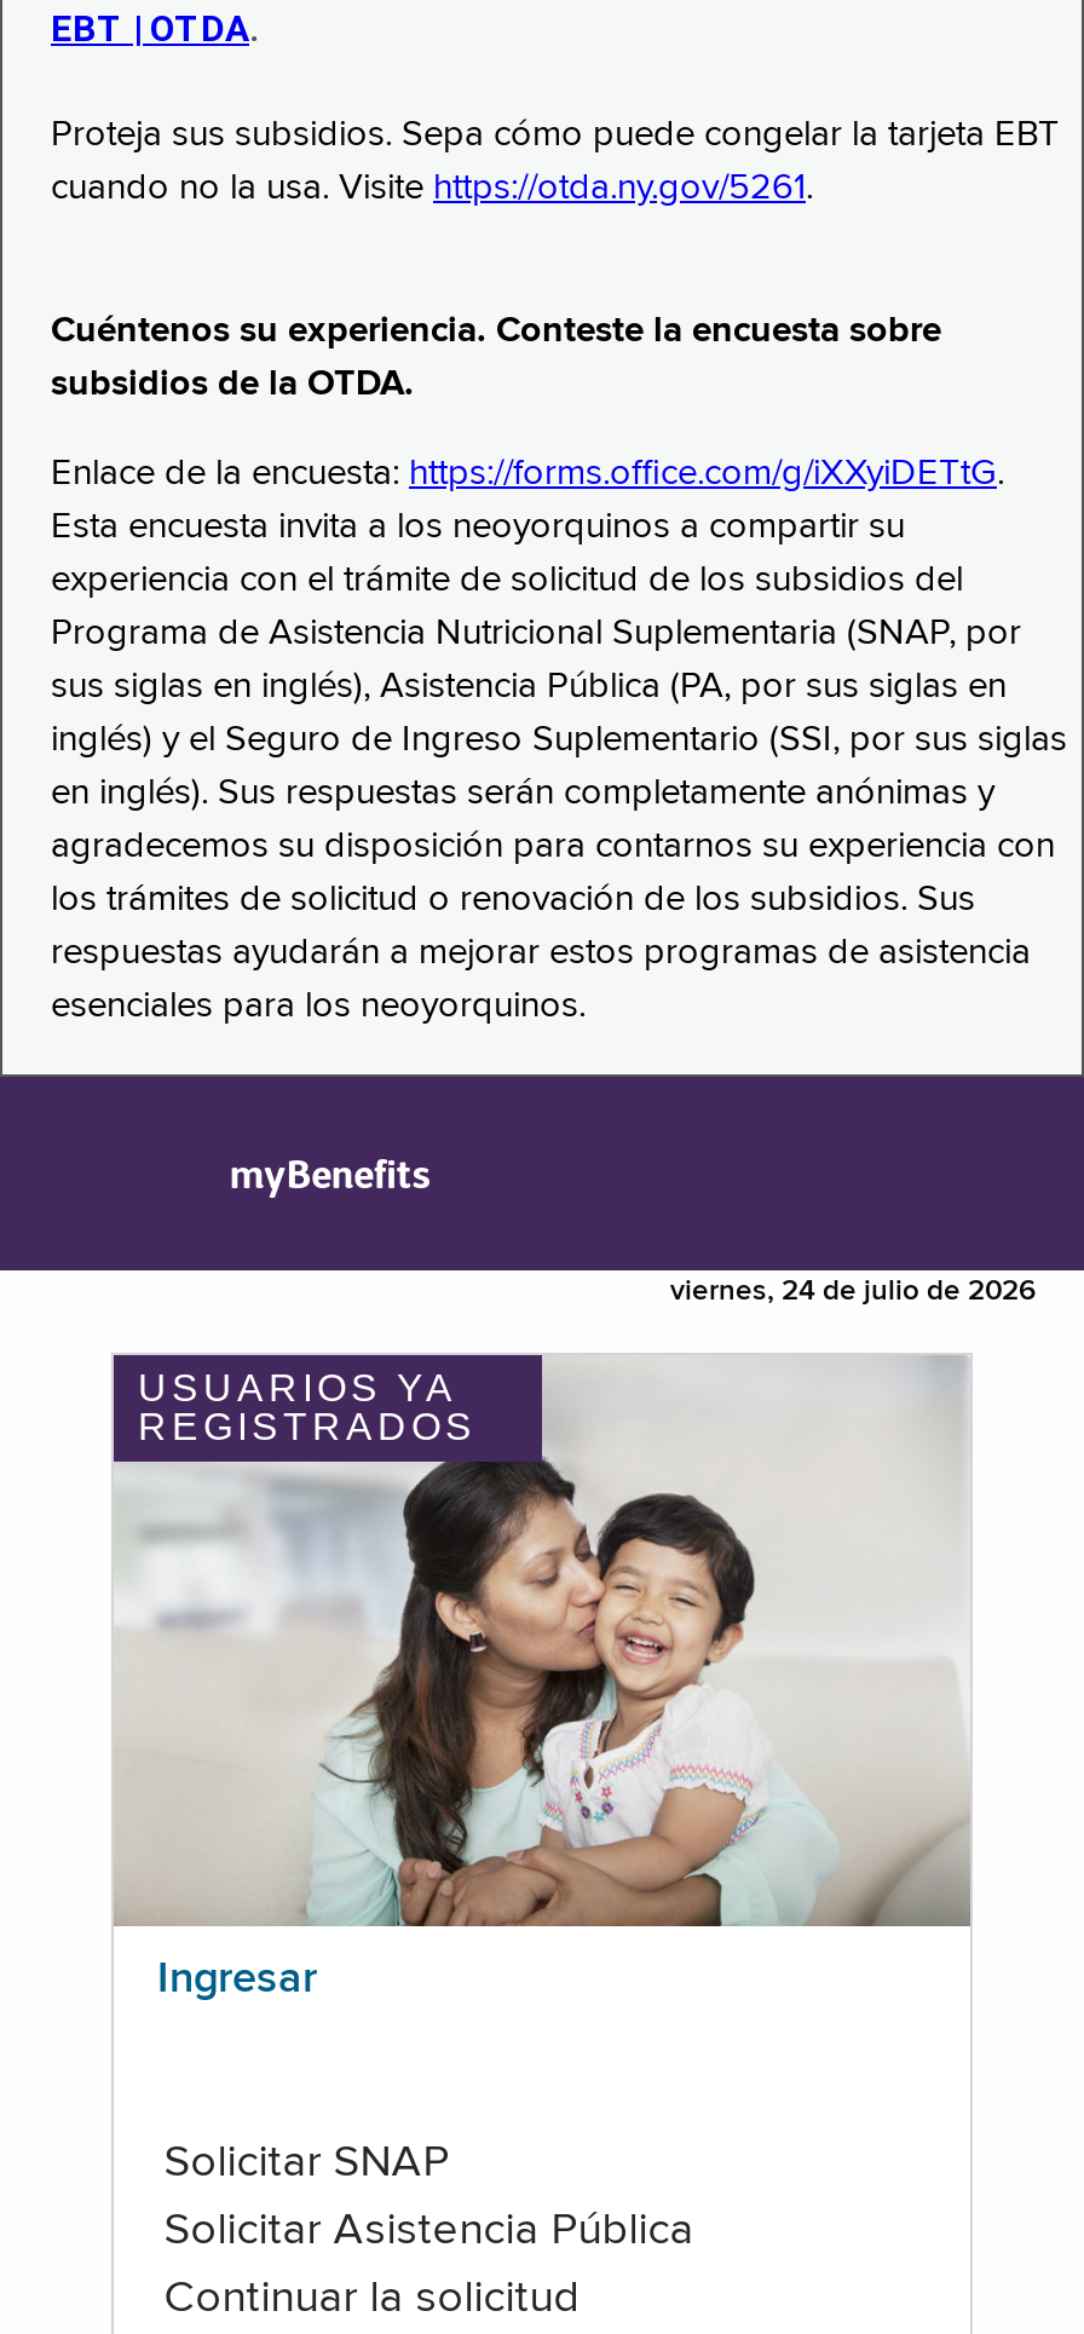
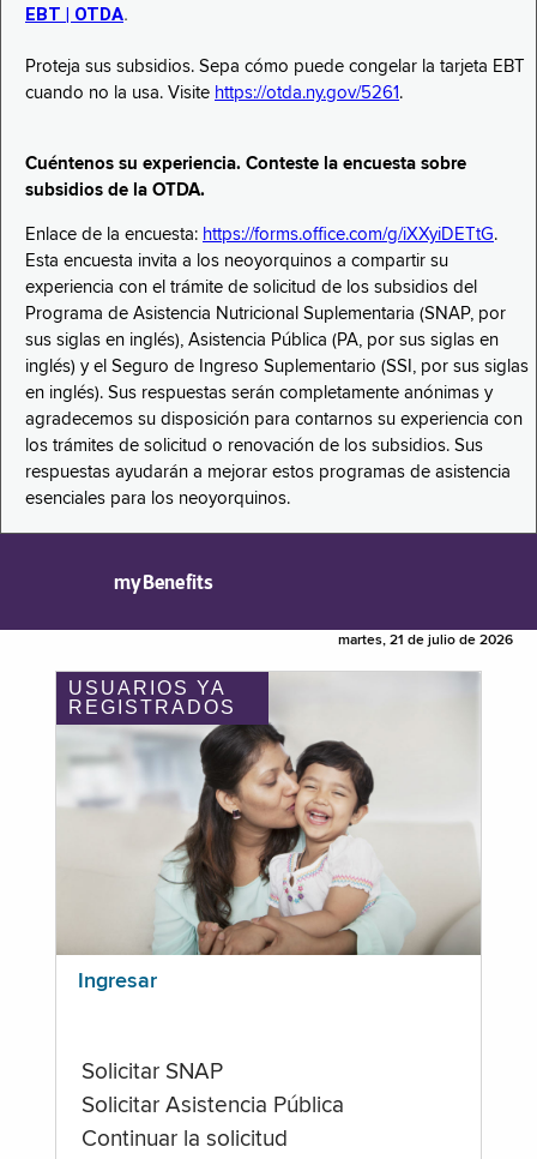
[670,1278,1036,1307] viernes, 24 de julio de 2026 -> [338,634,513,648] martes, 21 de julio de 2026

